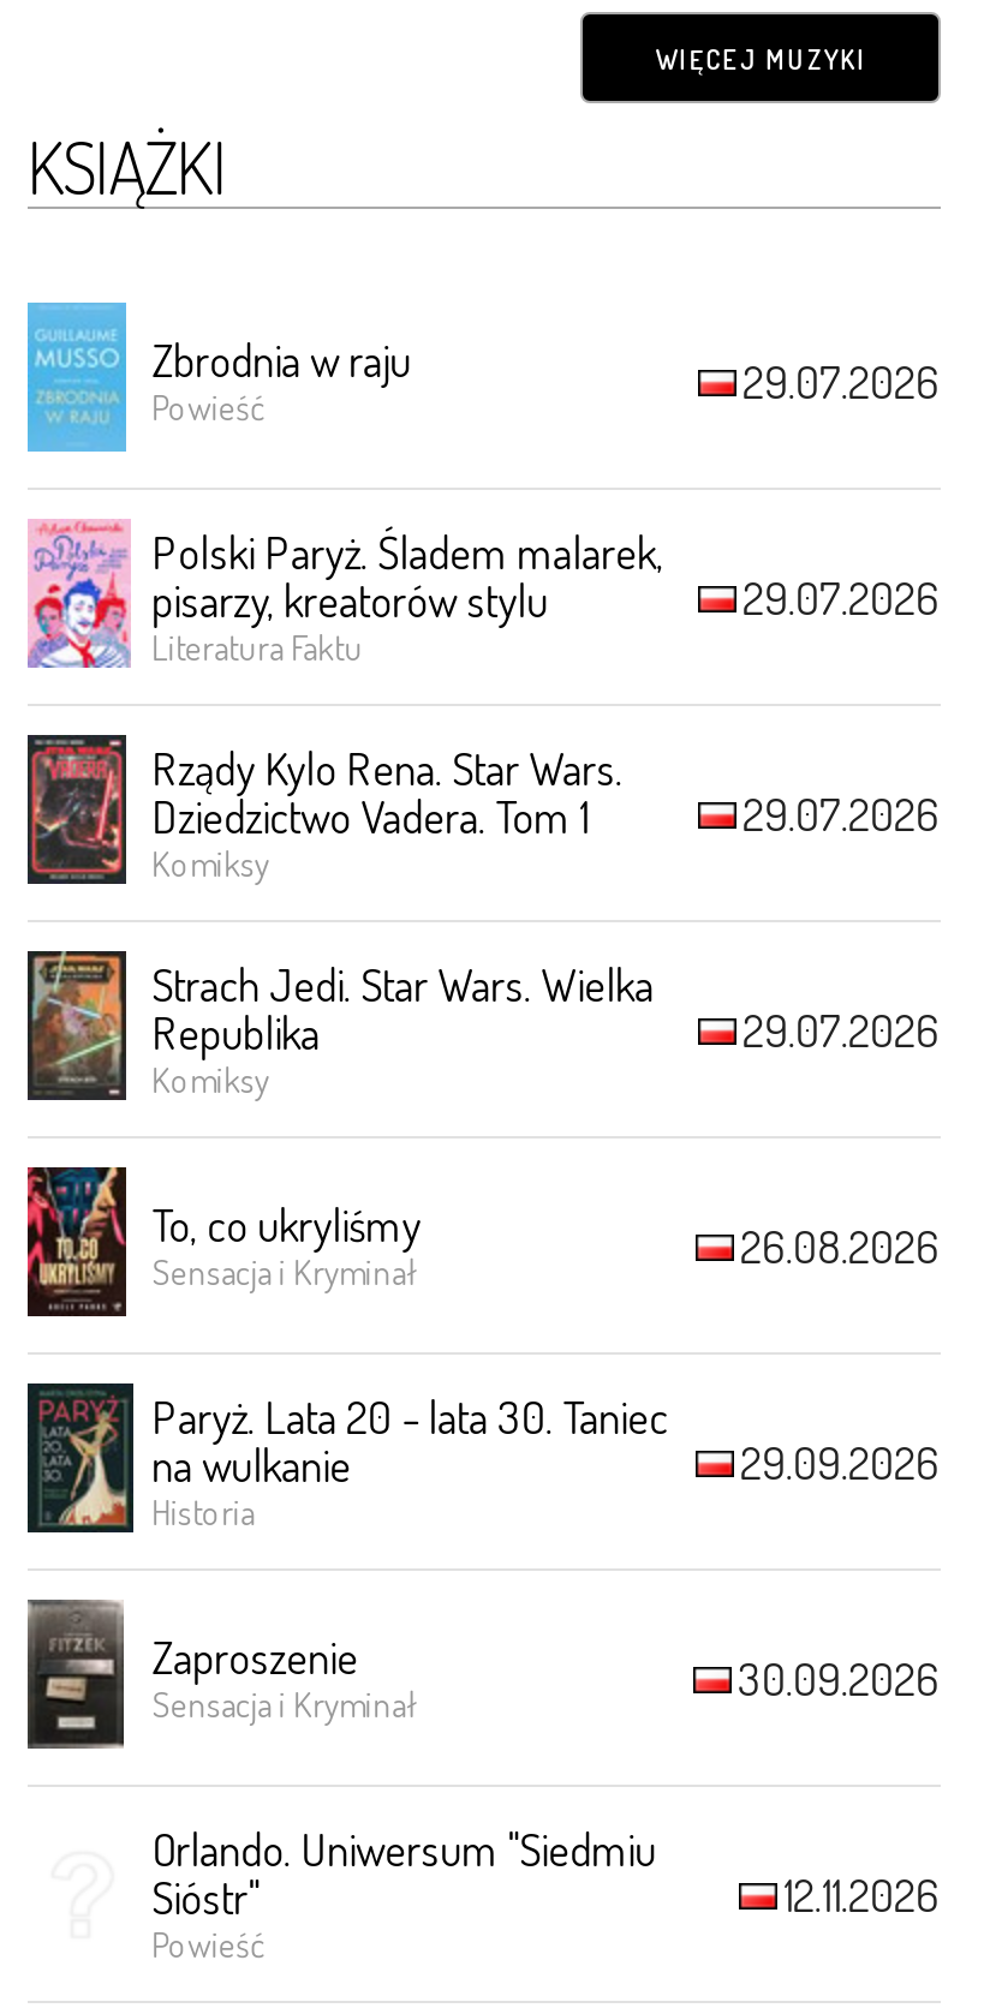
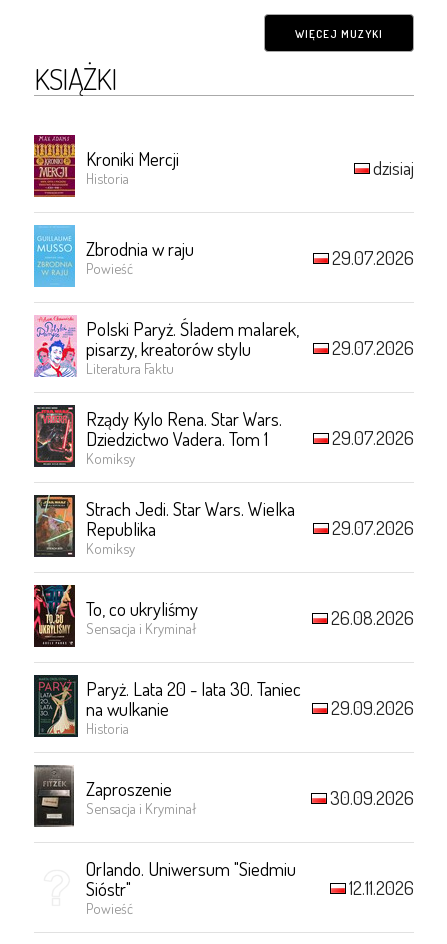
none -> [33,134,414,198] [image] | Kroniki Mercji | Historia | dzisiaj

